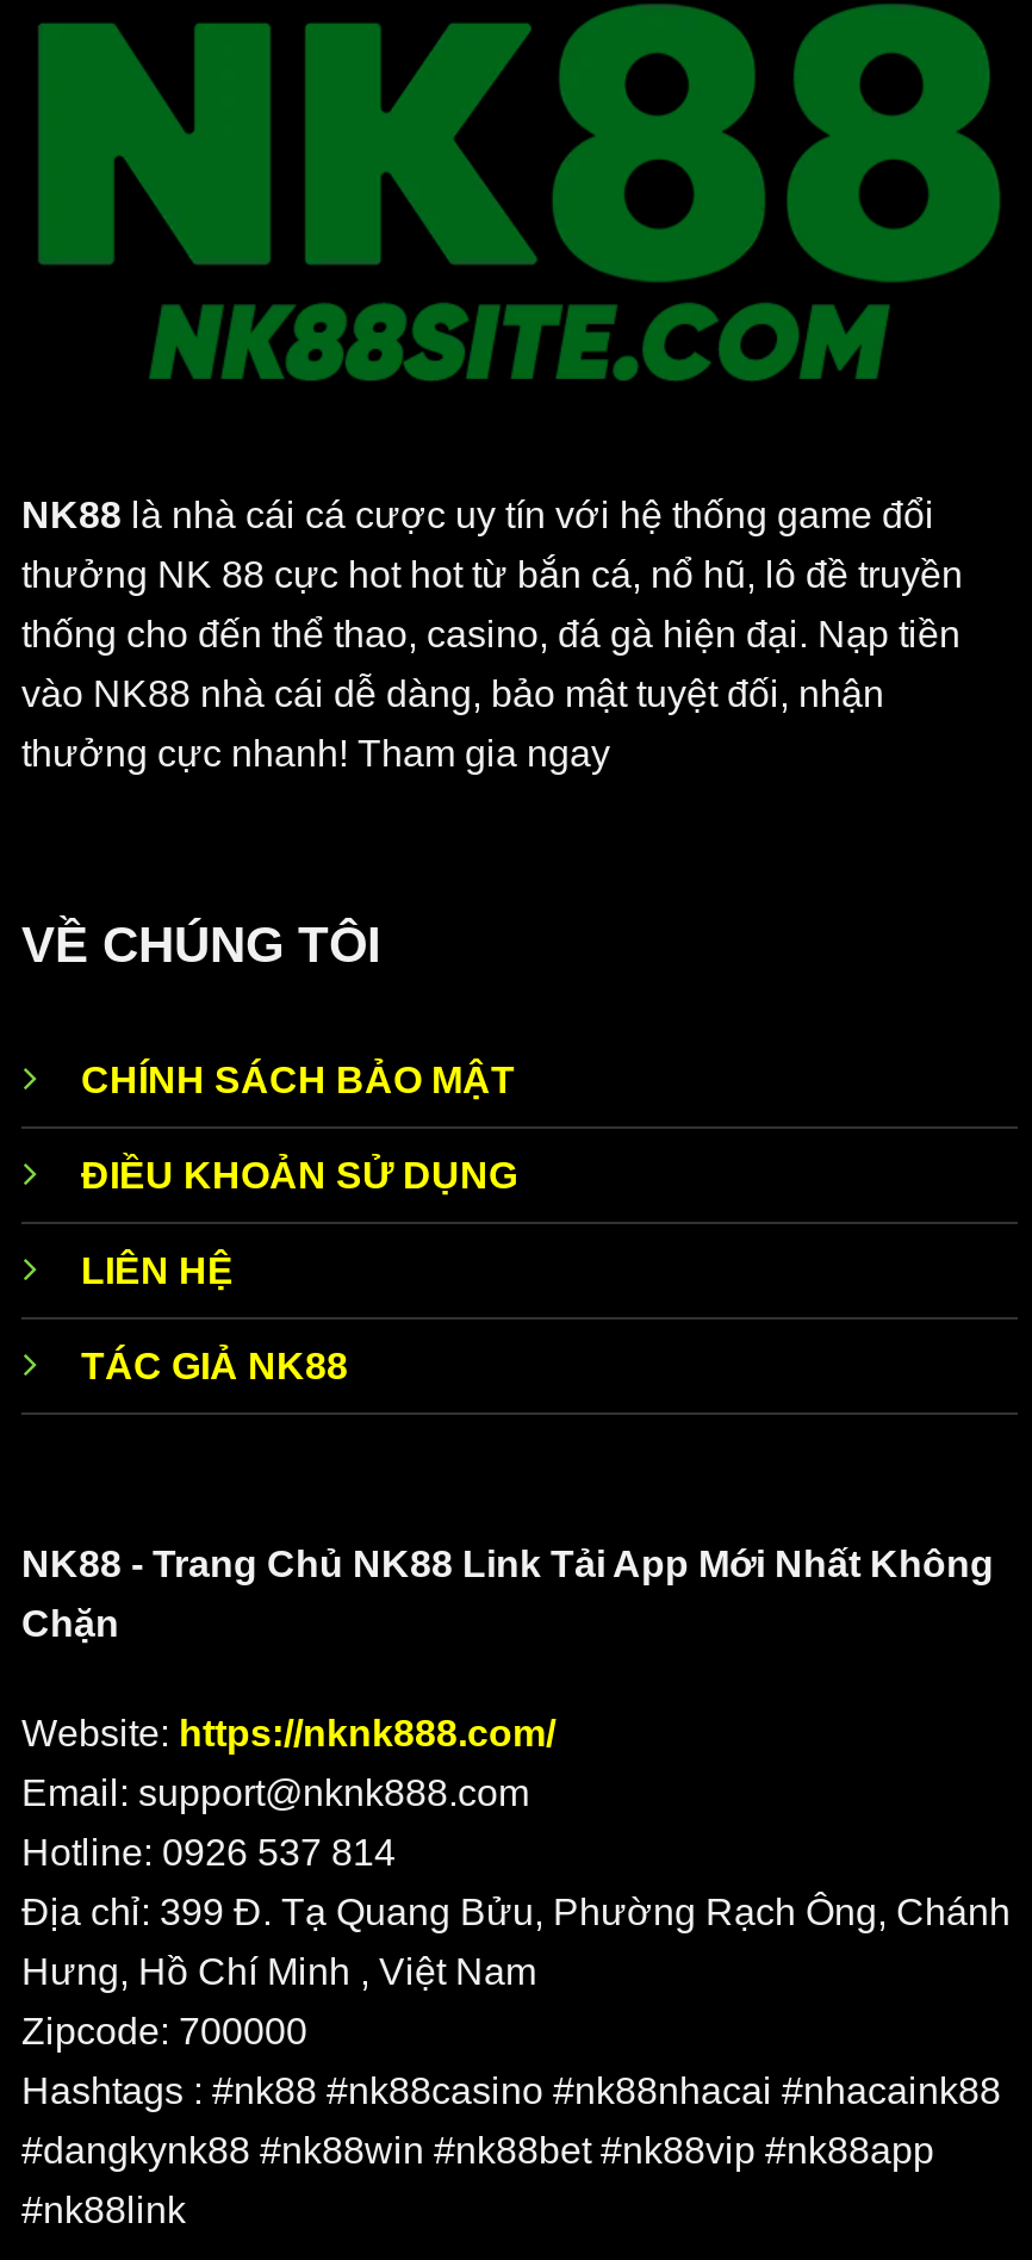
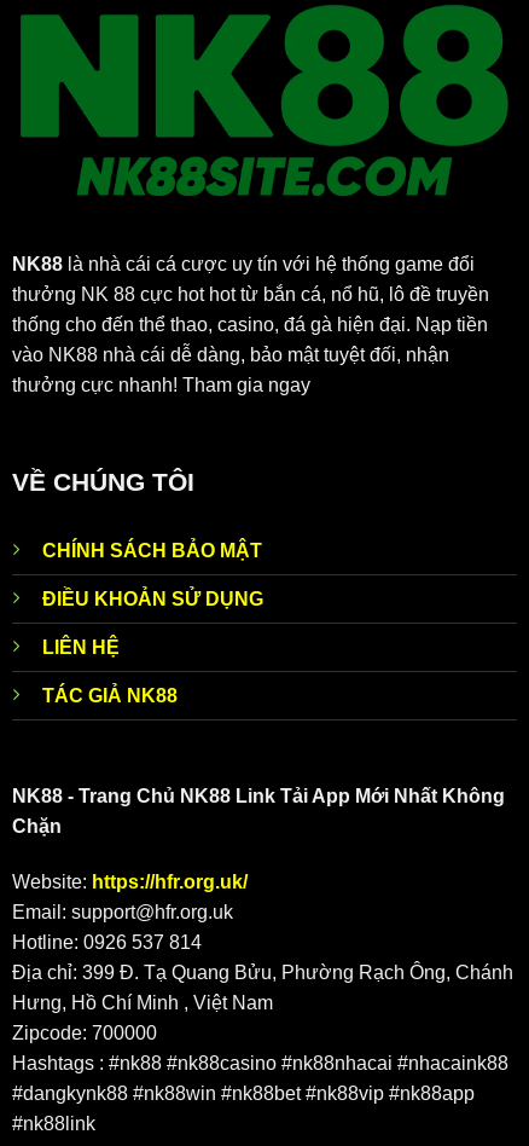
[21,1713,555,1754] Website: https://nknk888.com/ -> [12,872,248,892] Website: https://hfr.org.uk/
[21,1773,529,1813] Email: support@nknk888.com -> [12,902,233,923] Email: support@hfr.org.uk

